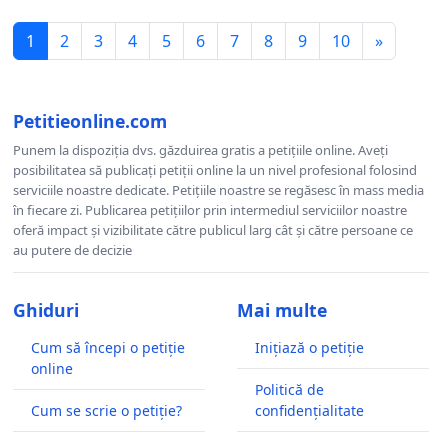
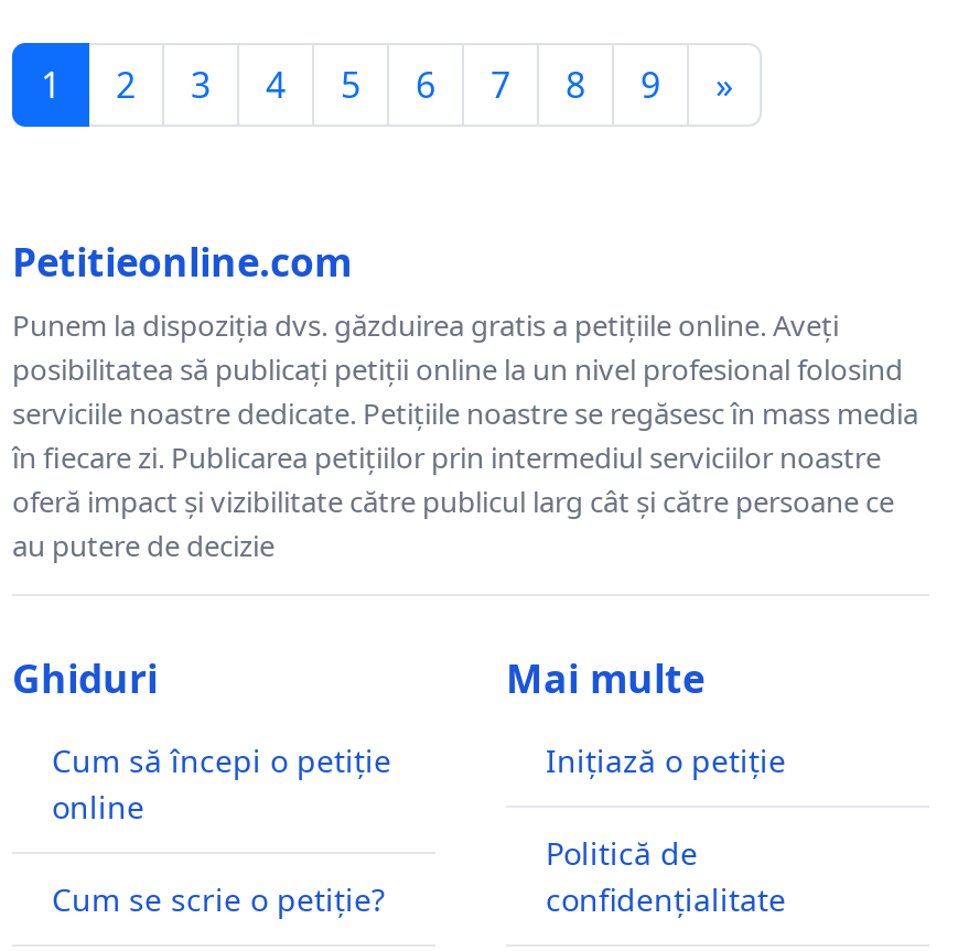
[332,30,350,52] 10 -> none

